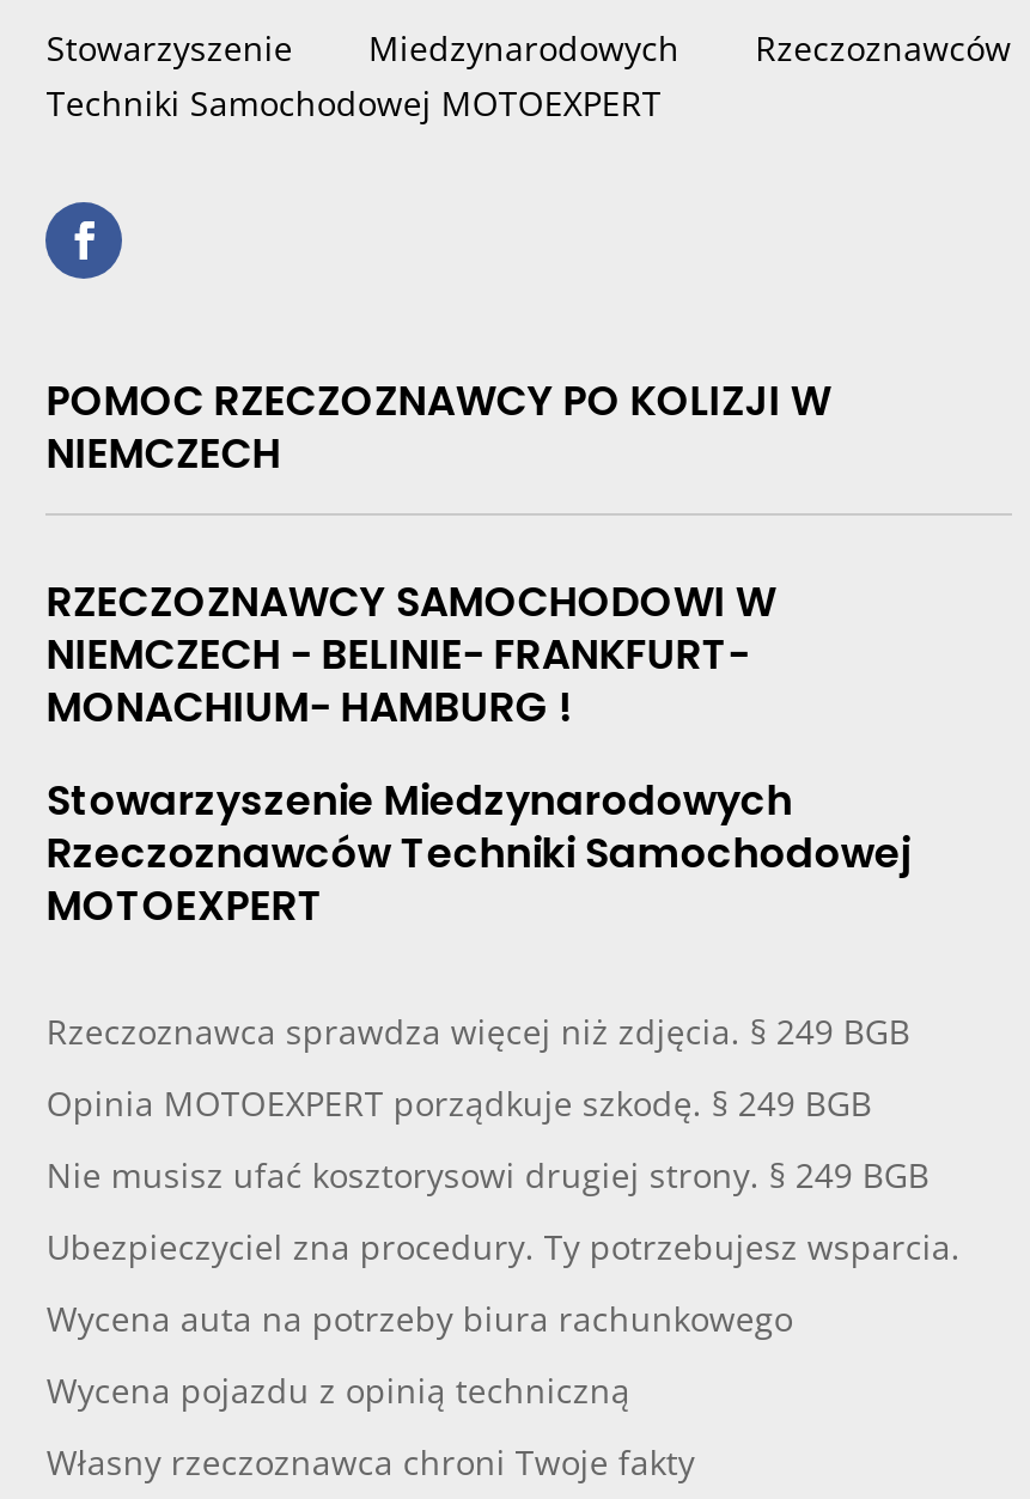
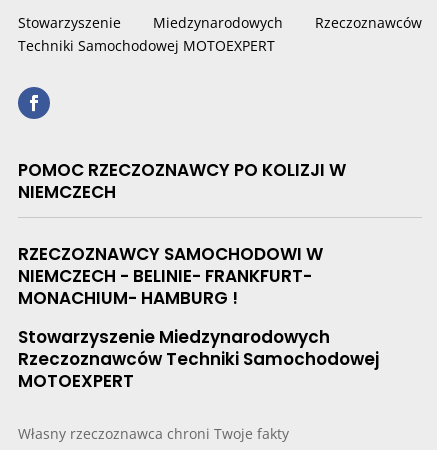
[46,1008,960,1413] Rzeczoznawca sprawdza więcej niż zdjęcia. § 249 BGB | Opinia MOTOEXPERT porządkuje szkodę. § 249 BGB | Nie musisz ufać kosztorysowi drugiej strony. § 249 BGB | Ubezpieczyciel zna procedury. Ty potrzebujesz wsparcia. | Wycena auta na potrzeby biura rachunkowego | Wycena pojazdu z opinią techniczną -> none

